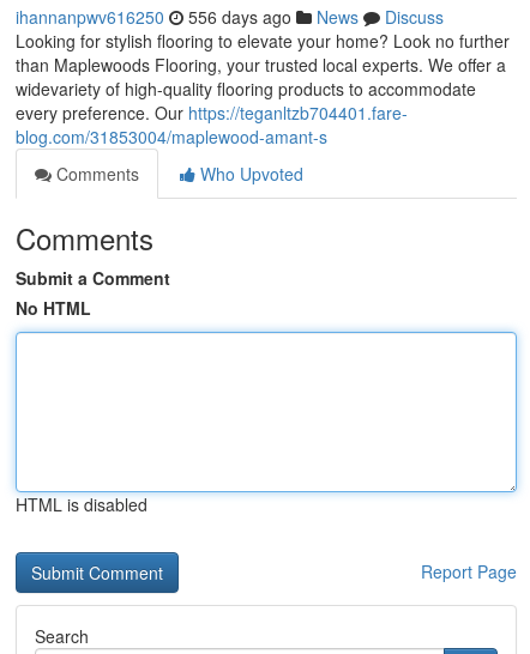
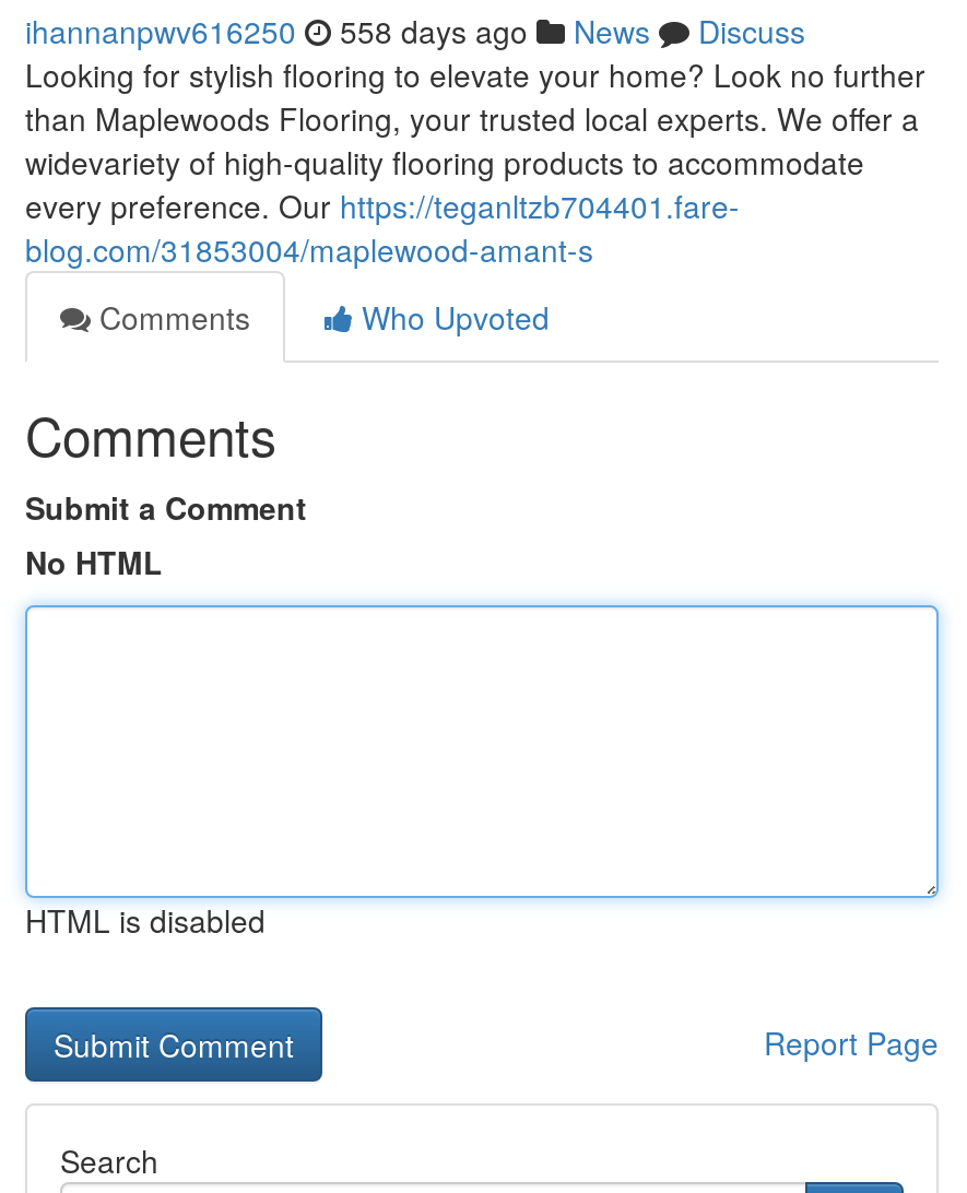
[16,5,444,29] ihannanpwv616250 556 days ago News Discuss -> [25,9,805,52] ihannanpwv616250 558 days ago News Discuss

